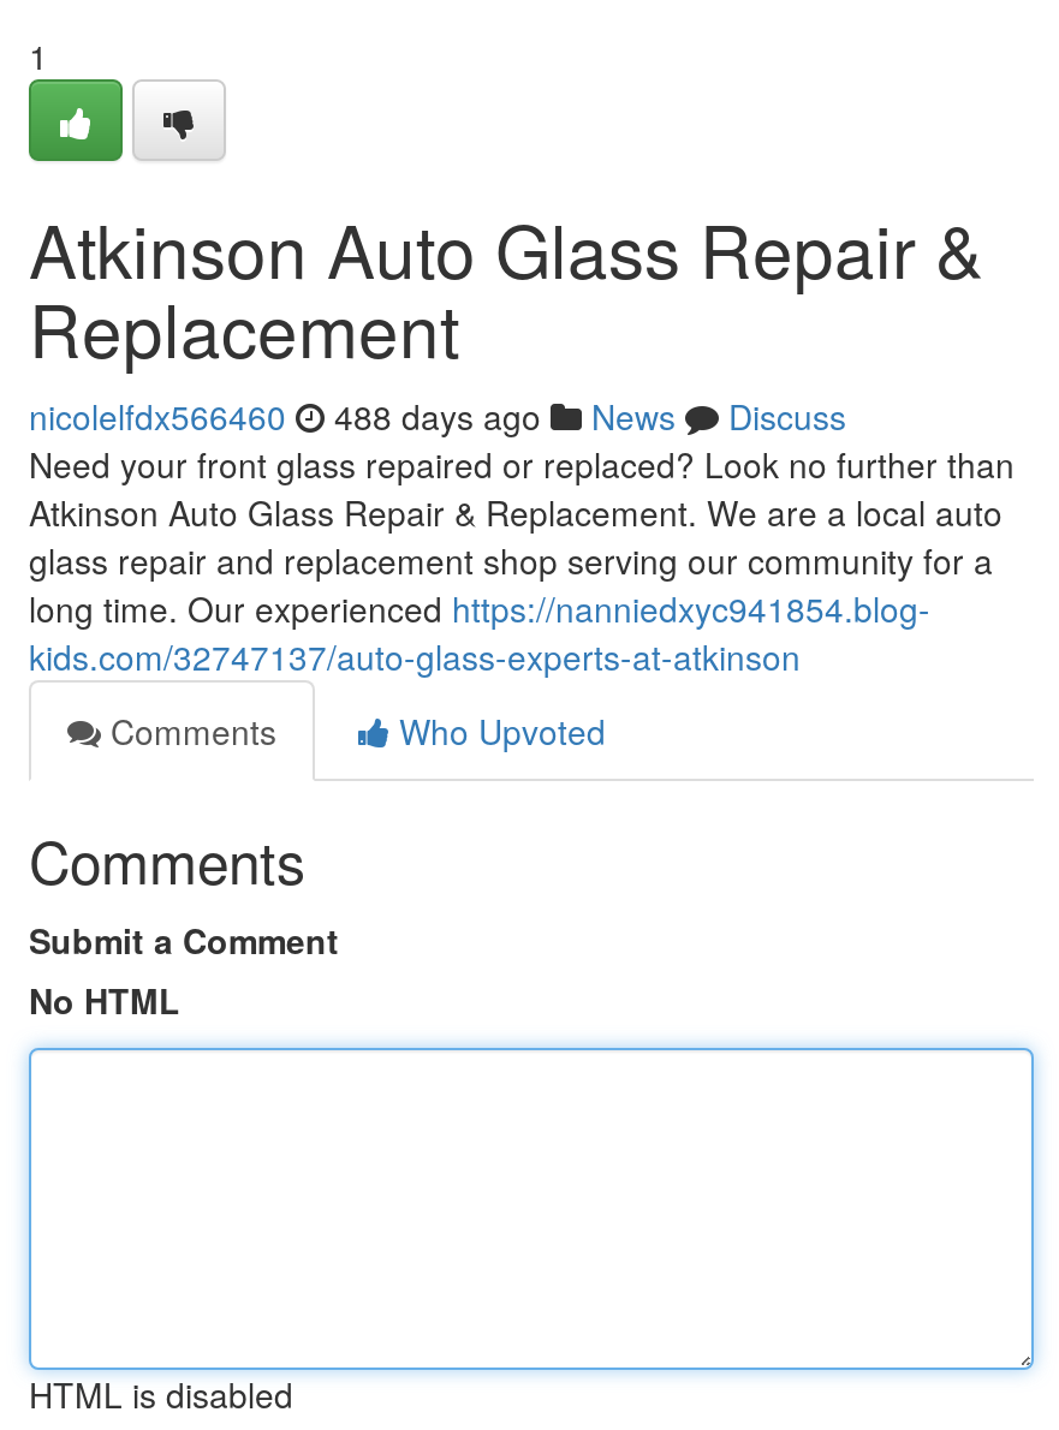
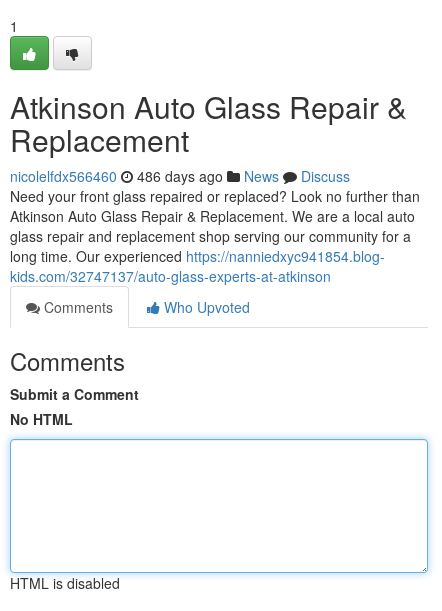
[29,392,846,440] nicolelfdx566460 488 days ago News Discuss -> [10,166,350,186] nicolelfdx566460 486 days ago News Discuss

